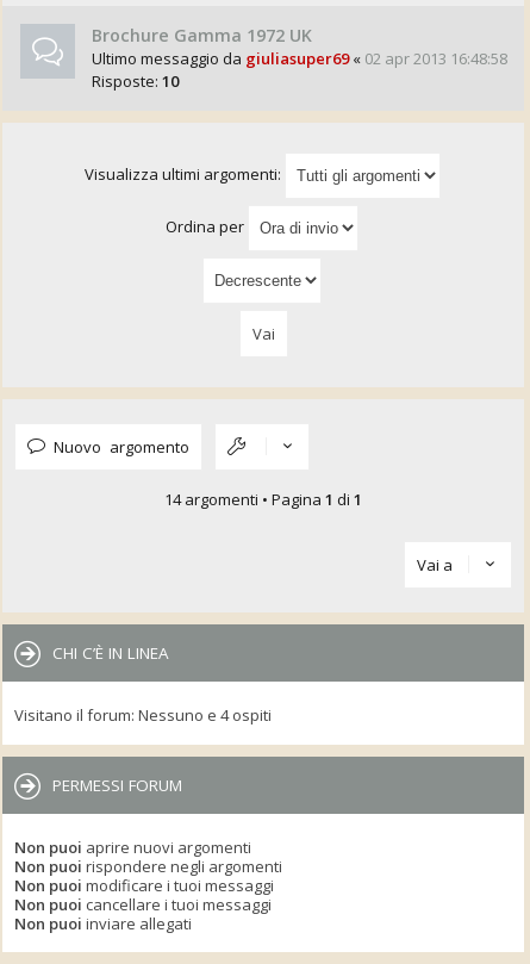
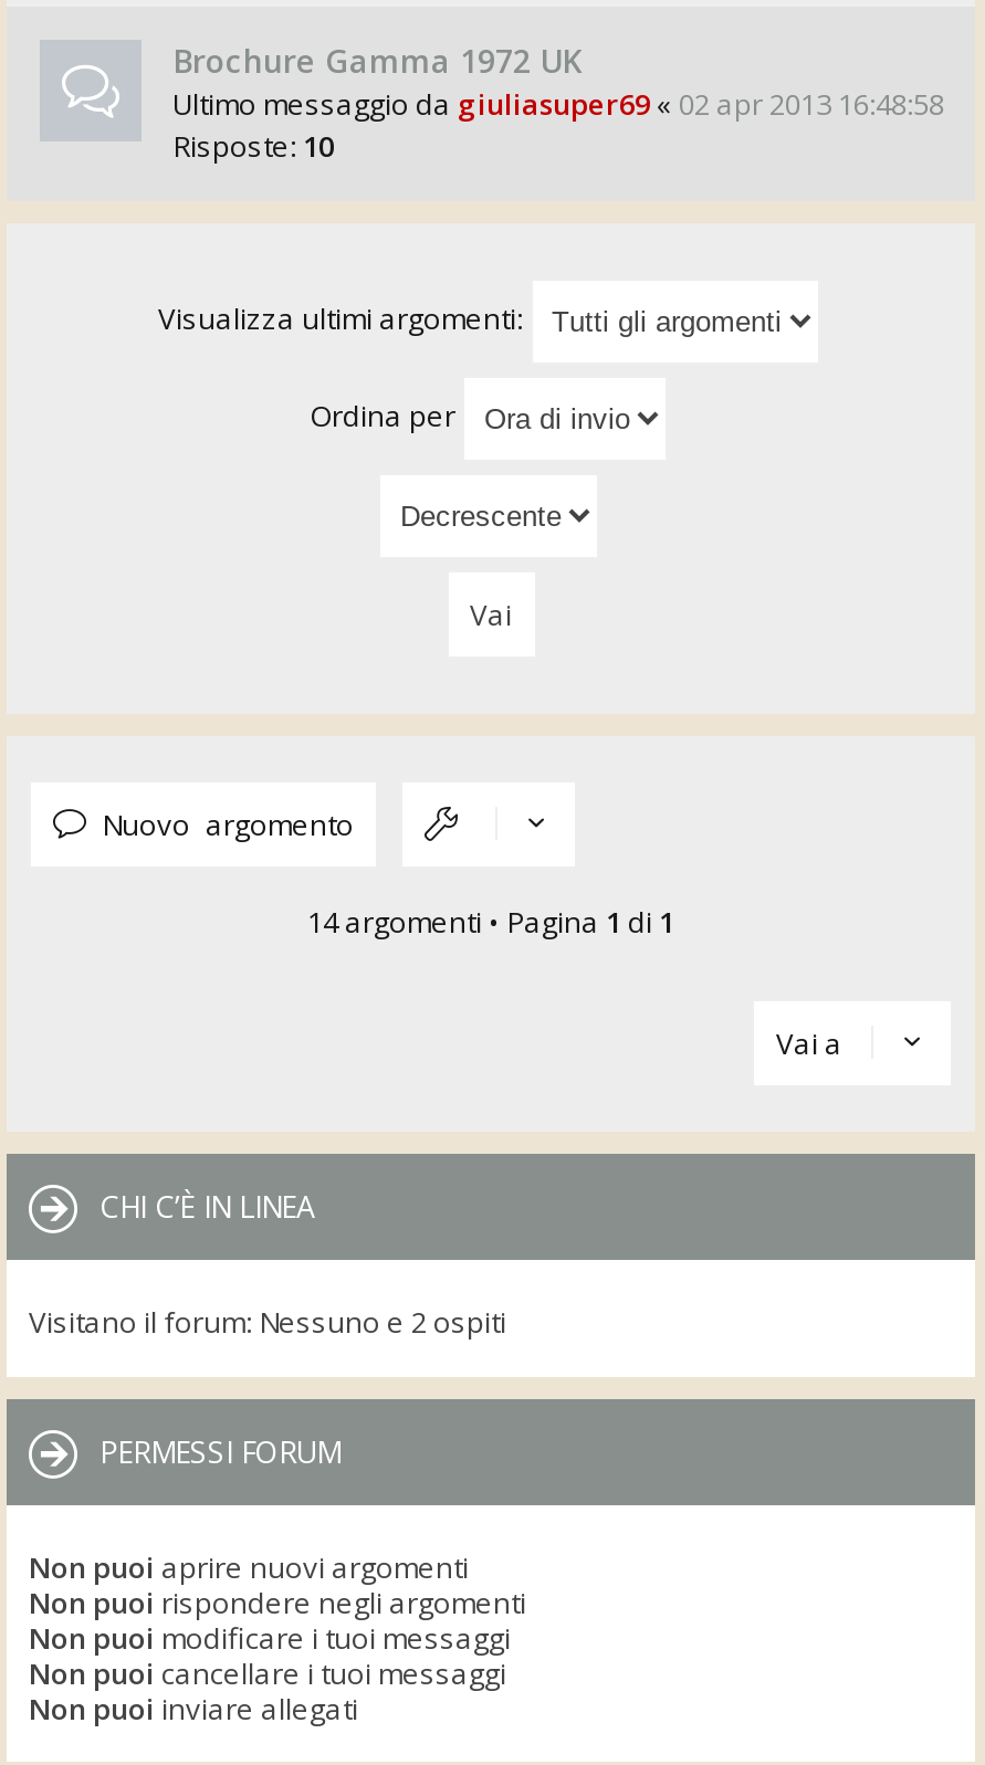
[14,704,272,726] Visitano il forum: Nessuno e 4 ospiti -> [29,1302,506,1342] Visitano il forum: Nessuno e 2 ospiti

